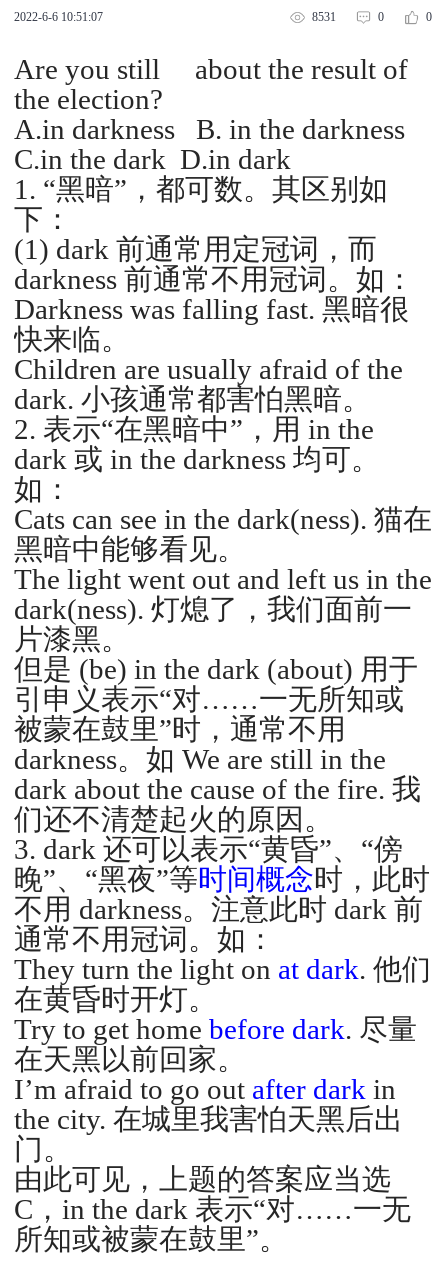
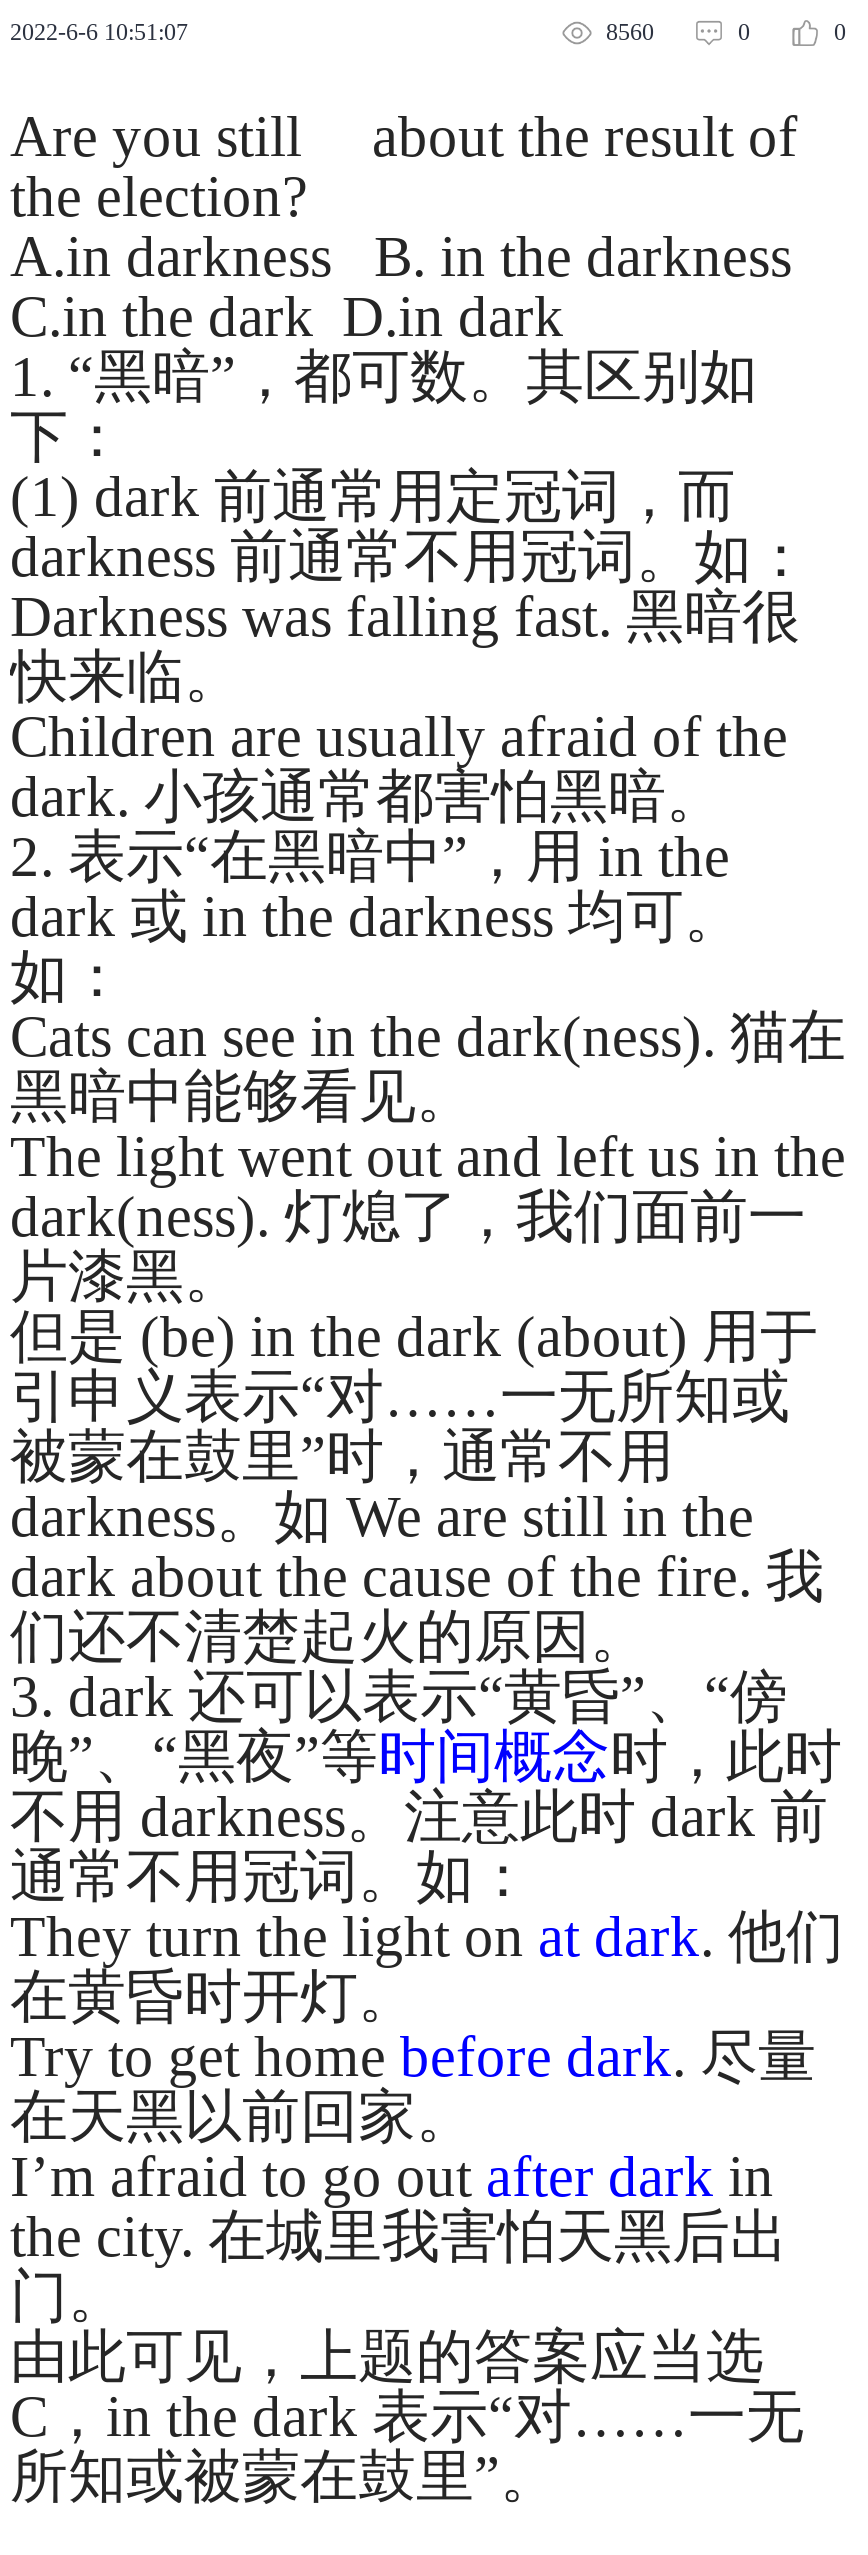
[312,10,336,24] 8531 -> [606,18,654,46] 8560

